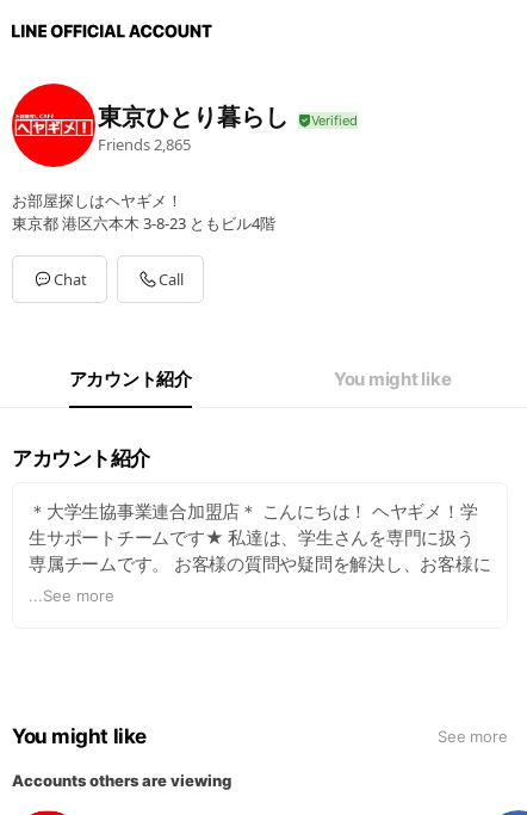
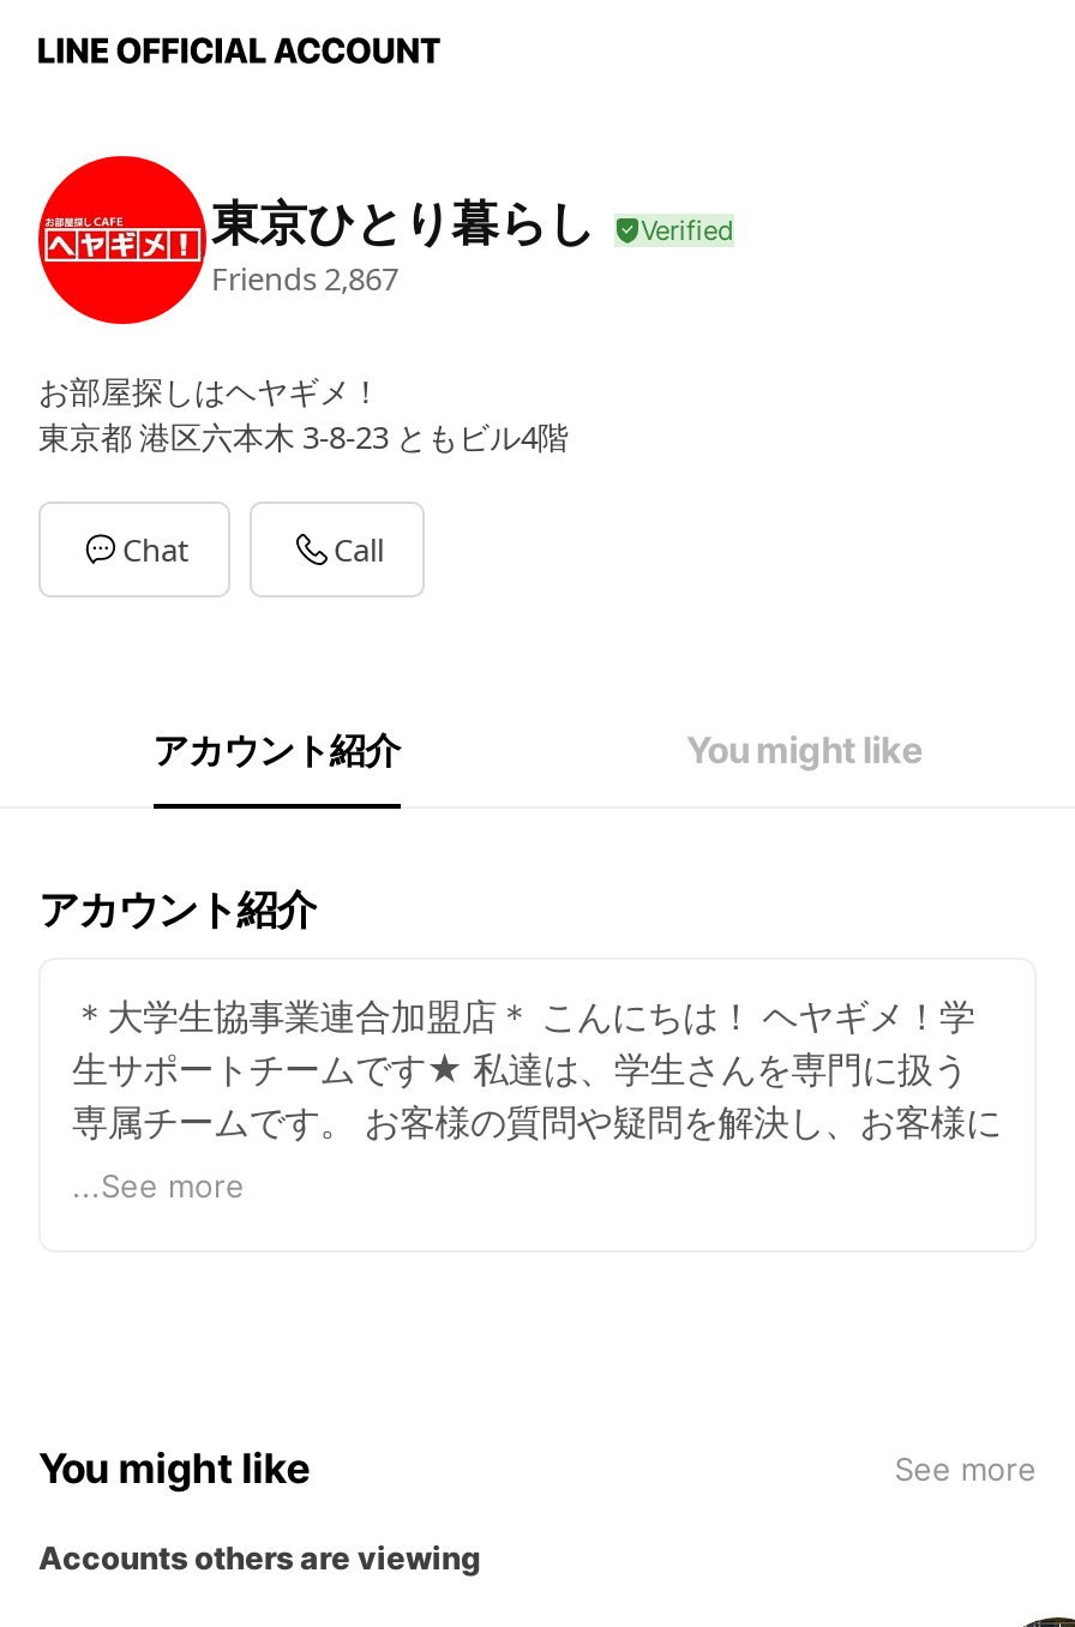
[98,133,191,155] Friends 2,865 -> [211,256,398,299] Friends 2,867

